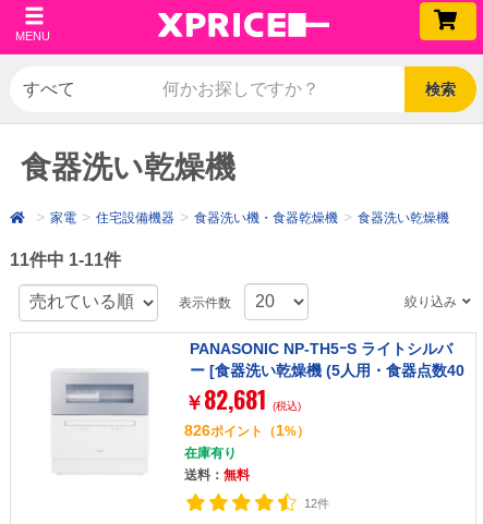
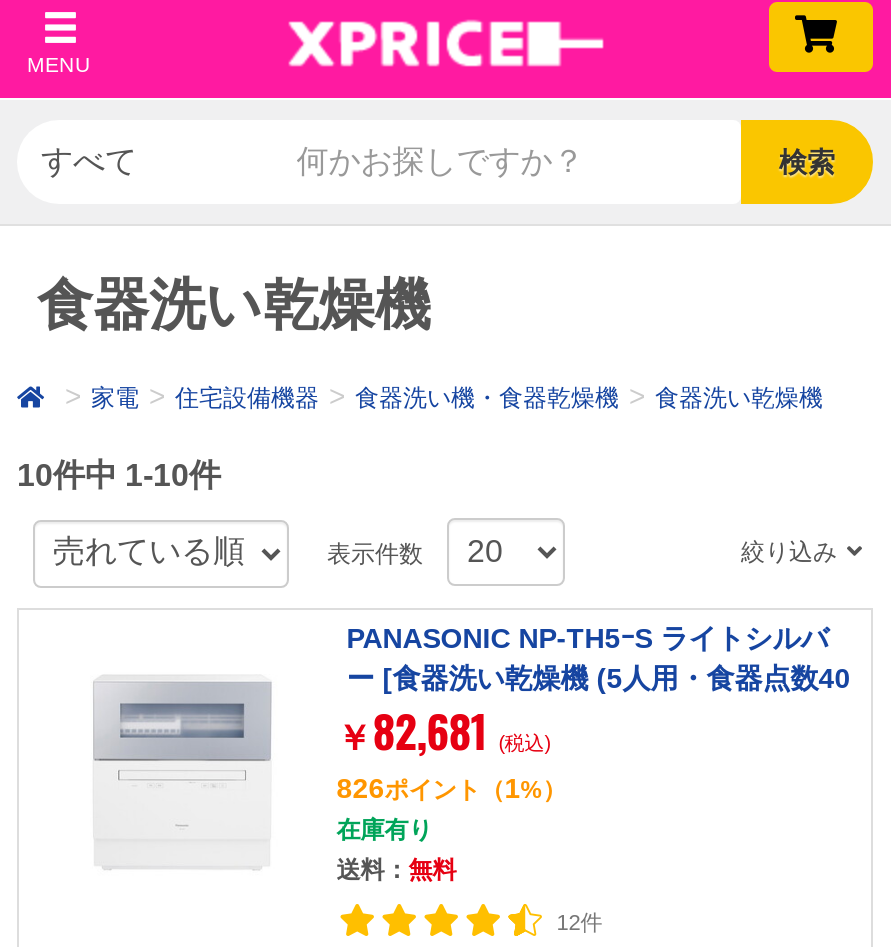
[10,251,121,269] 11件中 1-11件 -> [17,458,221,492] 10件中 1-10件

